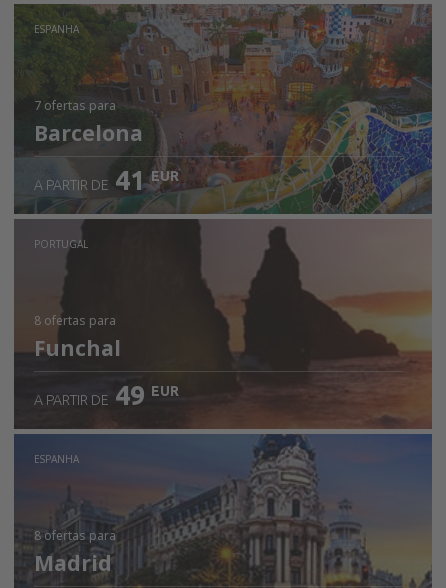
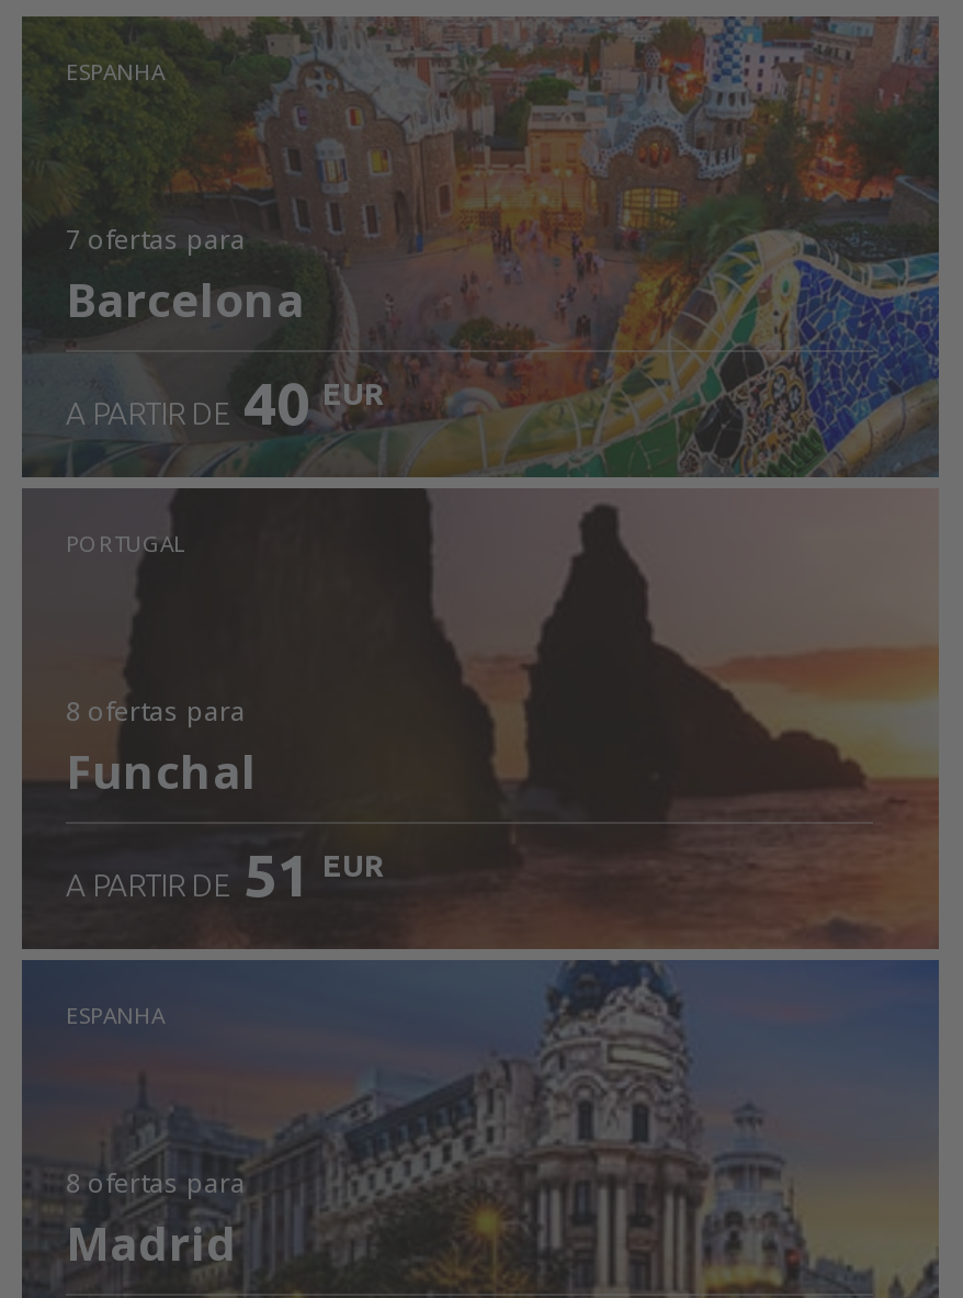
[34,165,179,195] A PARTIR DE 41 EUR -> [66,370,384,436] A PARTIR DE 40 EUR
[34,380,179,410] A PARTIR DE 49 EUR -> [66,842,384,907] A PARTIR DE 51 EUR

